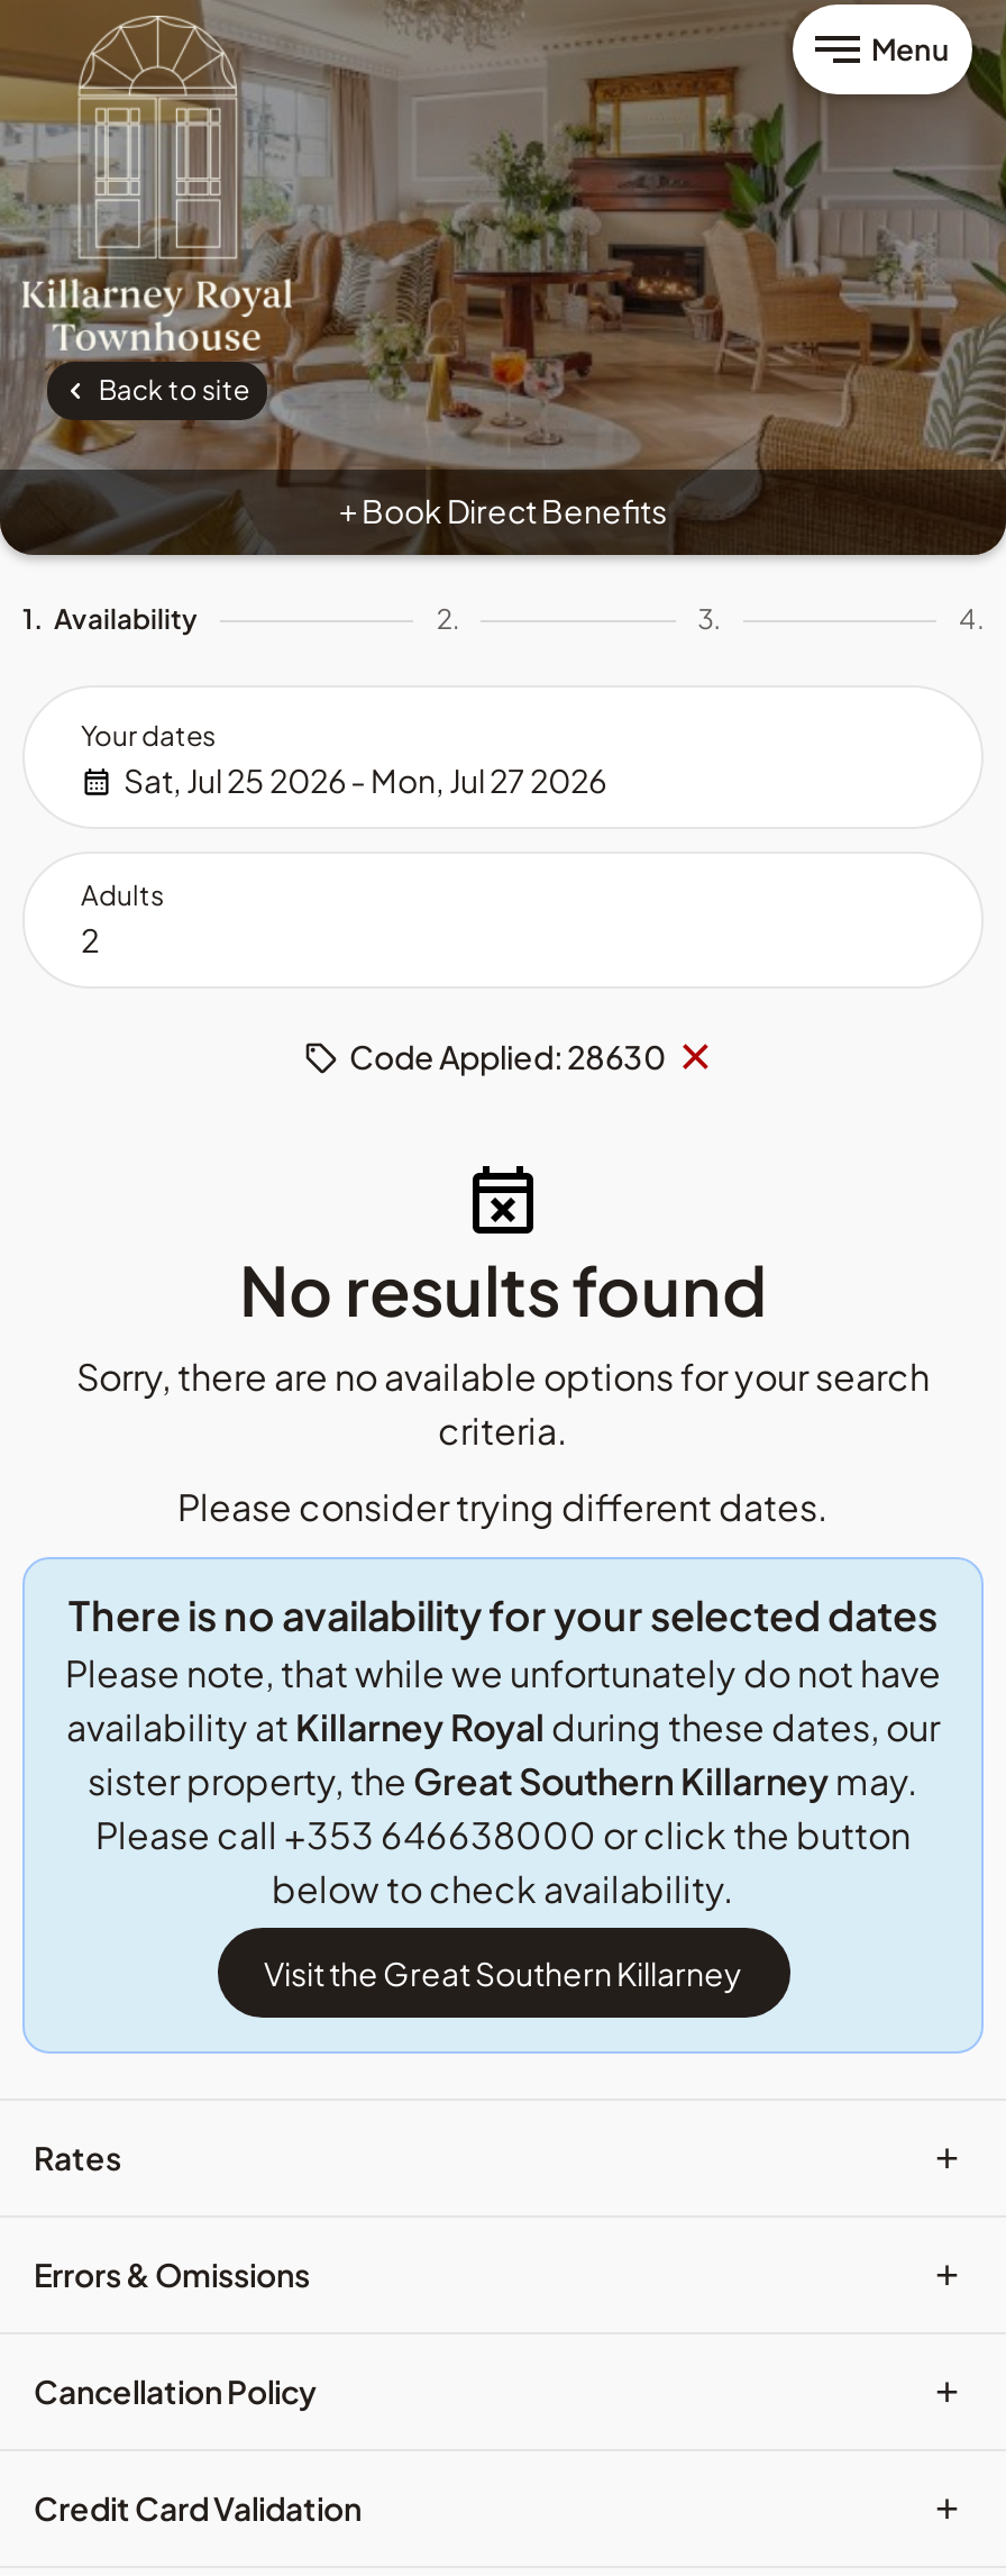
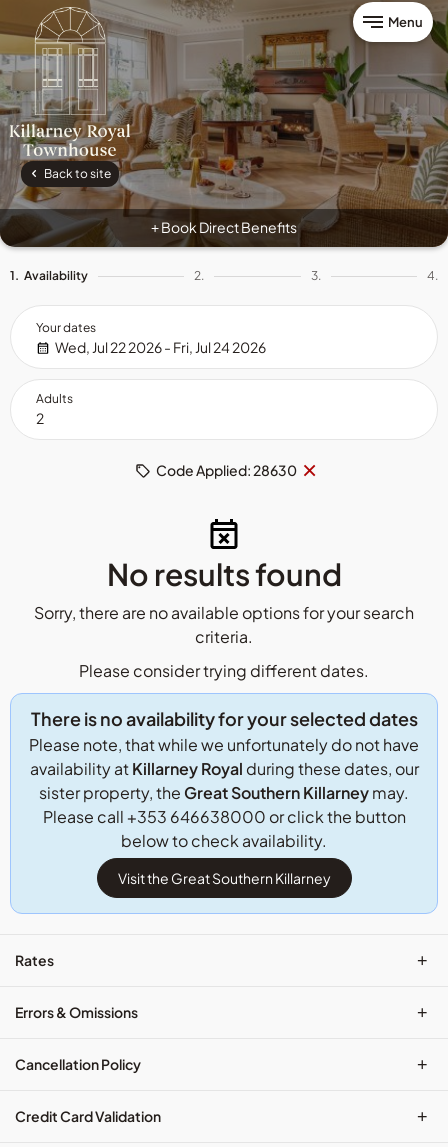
[124,759,606,800] Sat, Jul 25 2026 - Mon, Jul 27 2026 -> [55,338,266,356] Wed, Jul 22 2026 - Fri, Jul 24 2026

